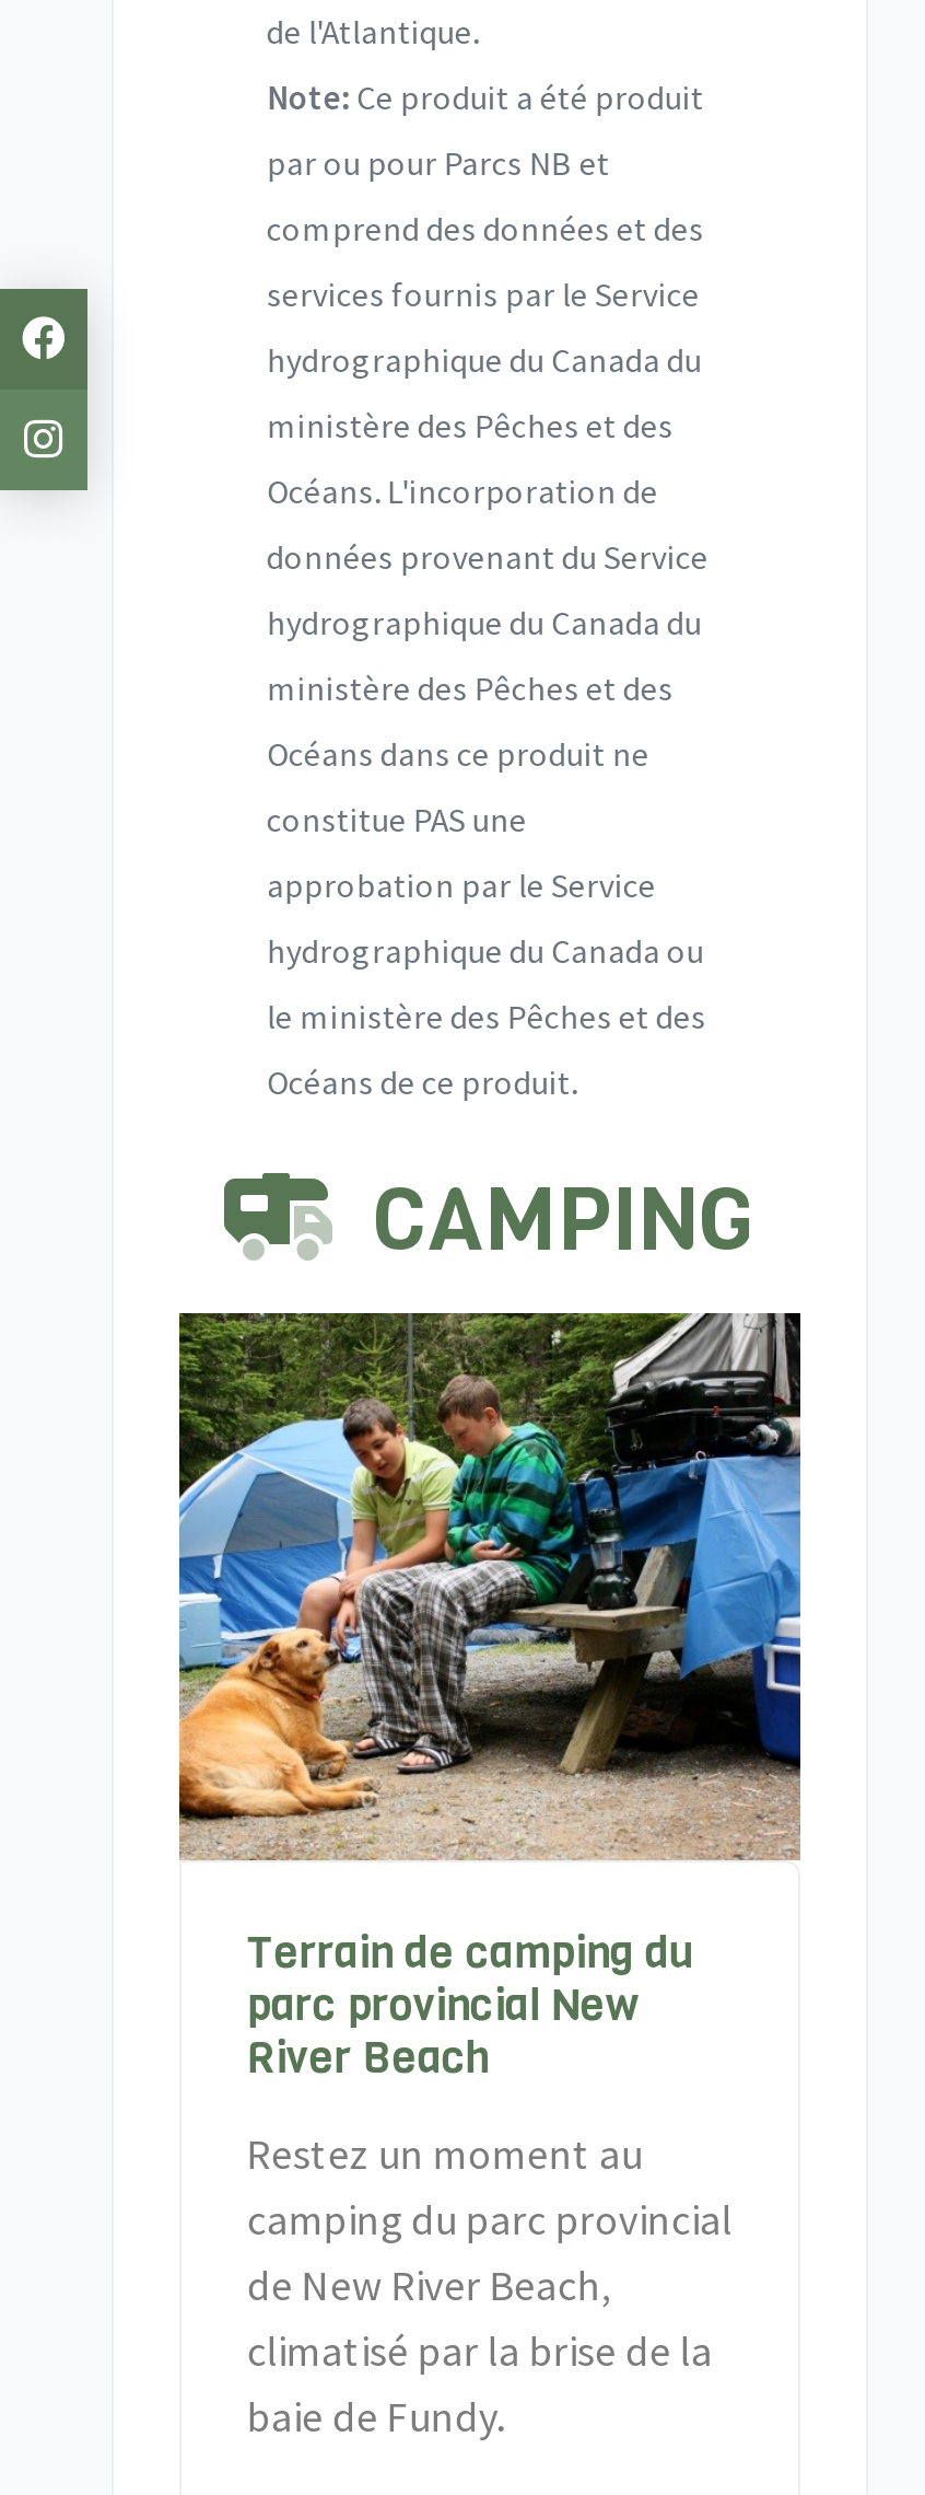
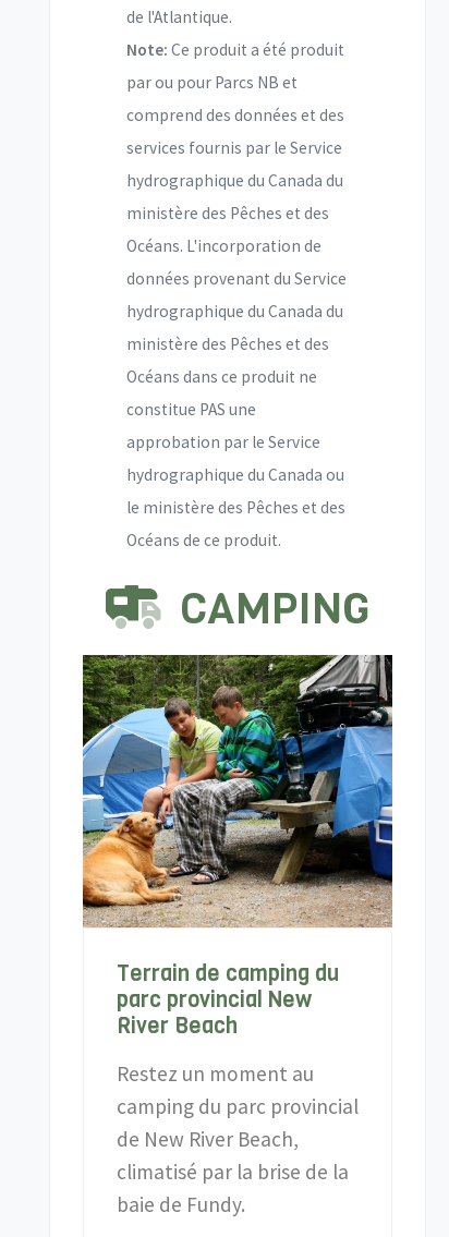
[7,287,90,492] [image] -> none

